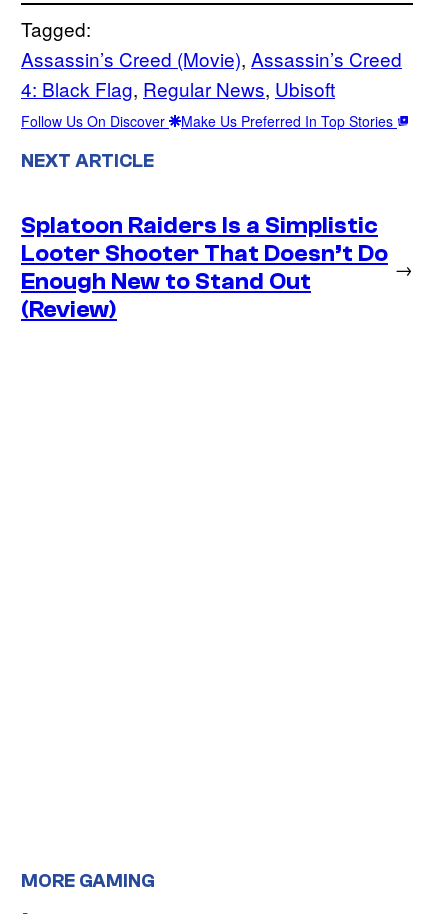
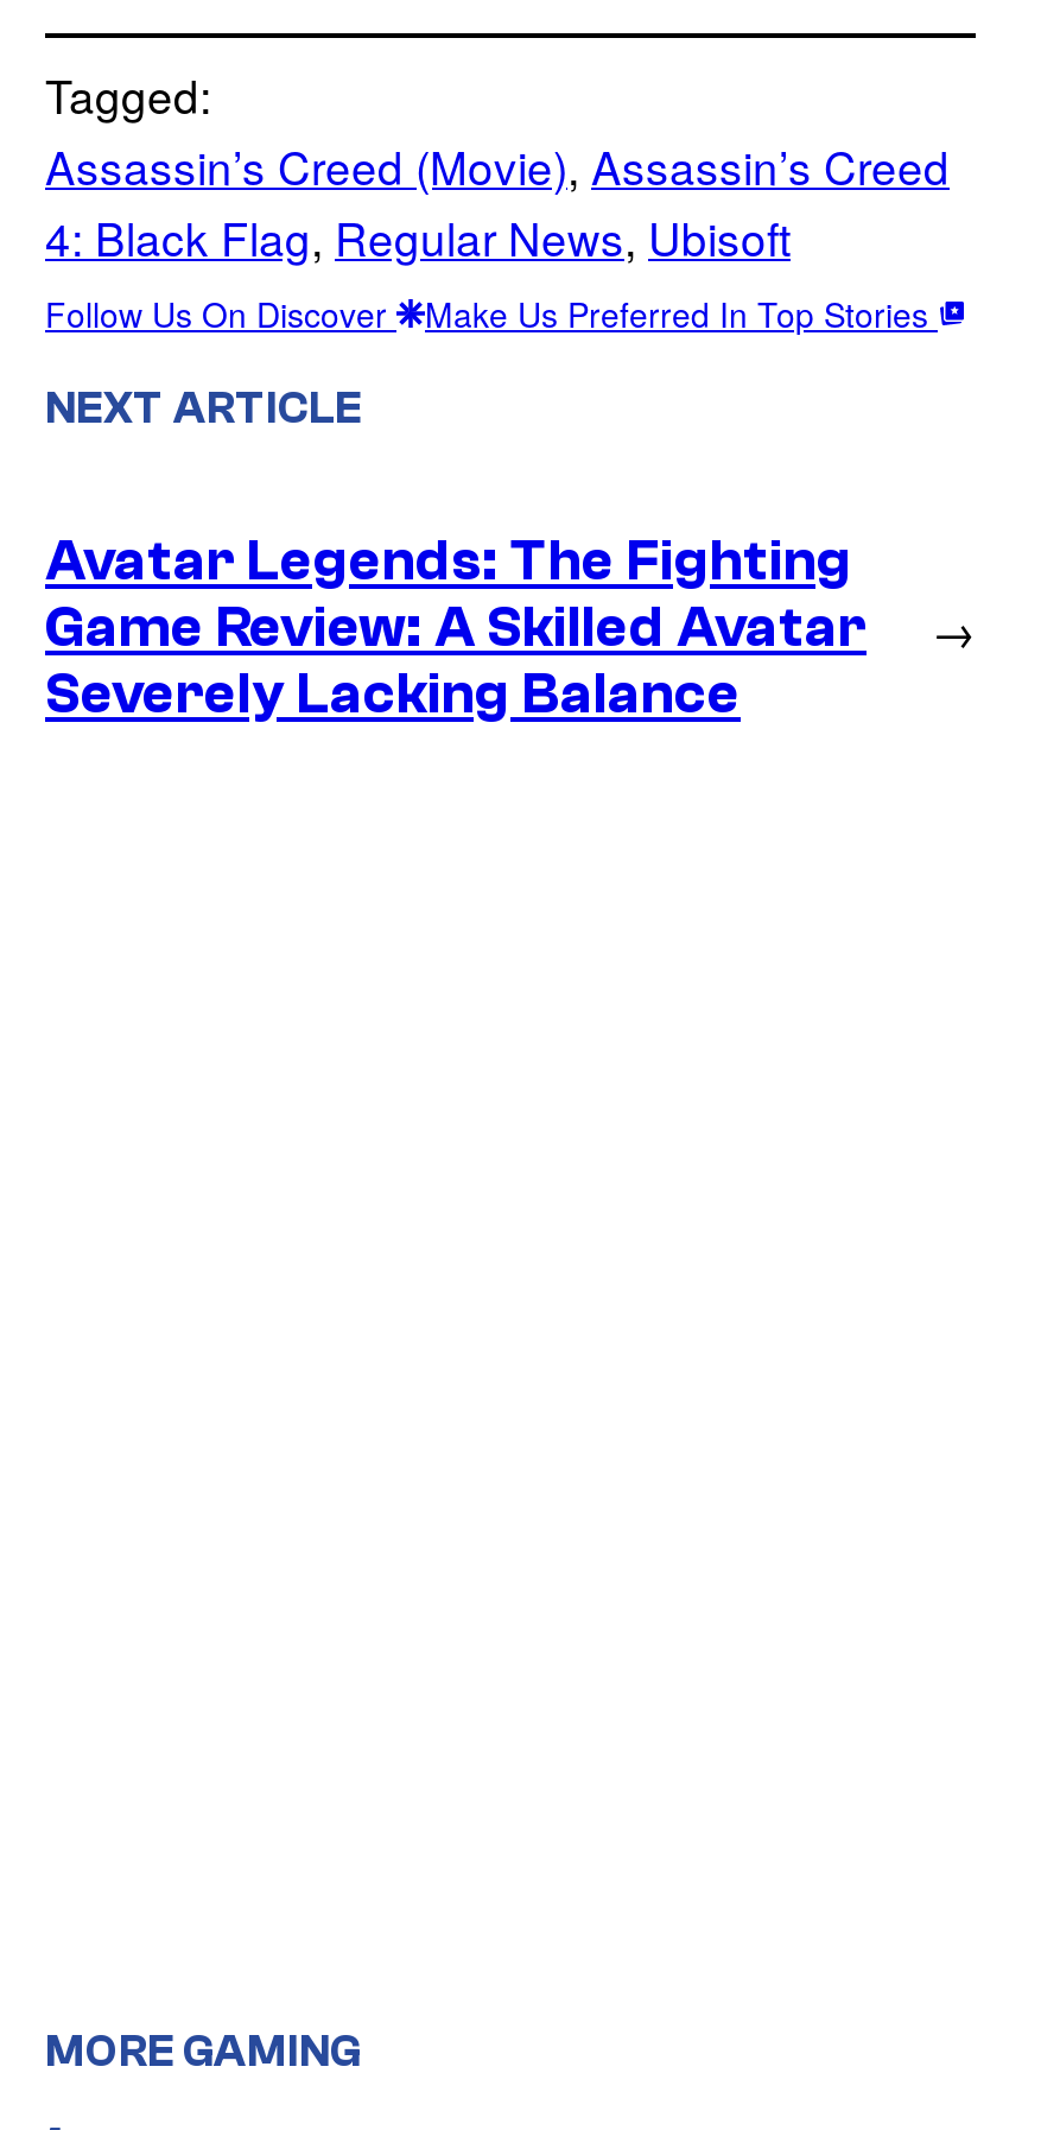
[21,212,388,323] Splatoon Raiders Is a Simplistic | Looter Shooter That Doesn’t Do | Enough New to Stand Out | (Review) -> [45,529,867,726] Avatar Legends: The Fighting | Game Review: A Skilled Avatar | Severely Lacking Balance

